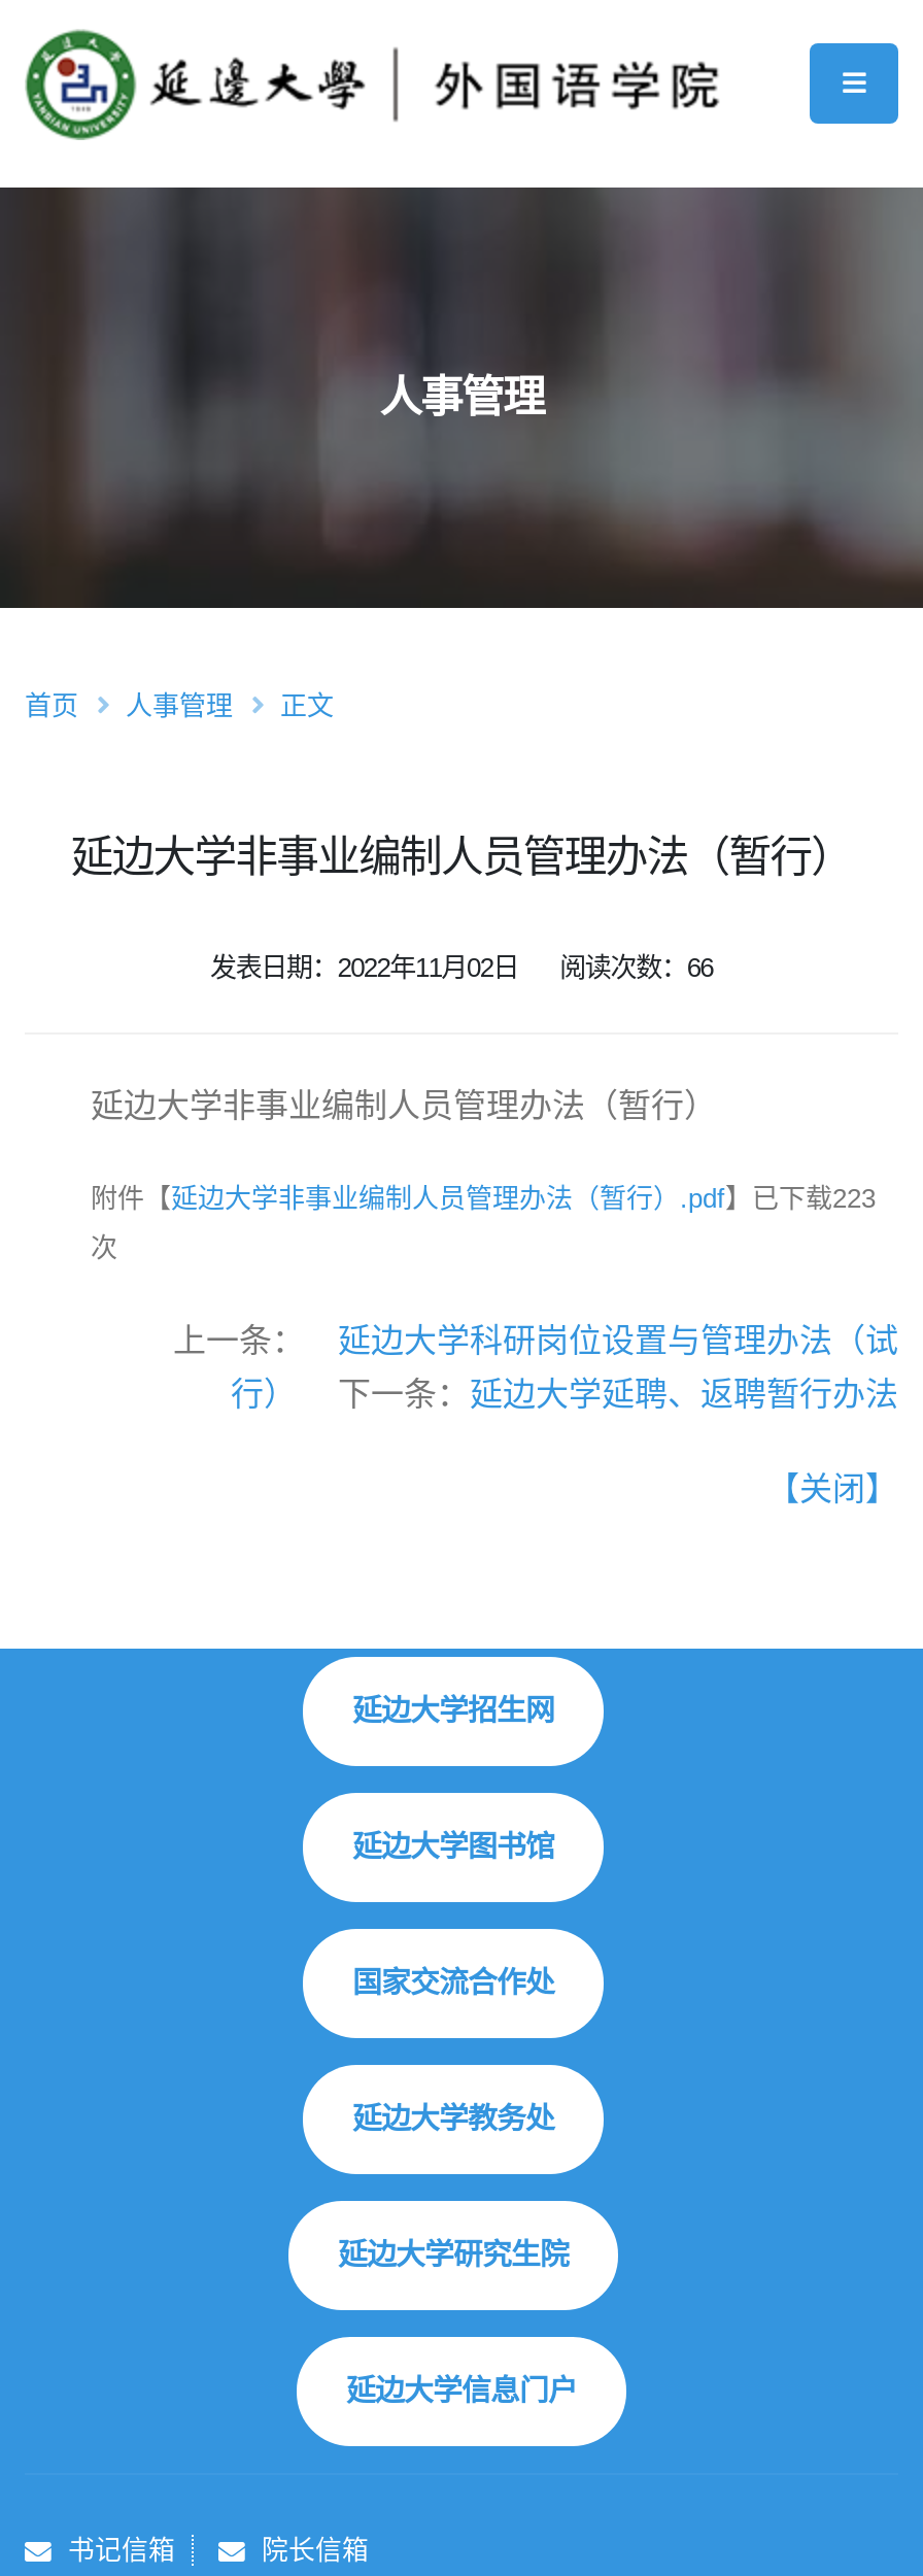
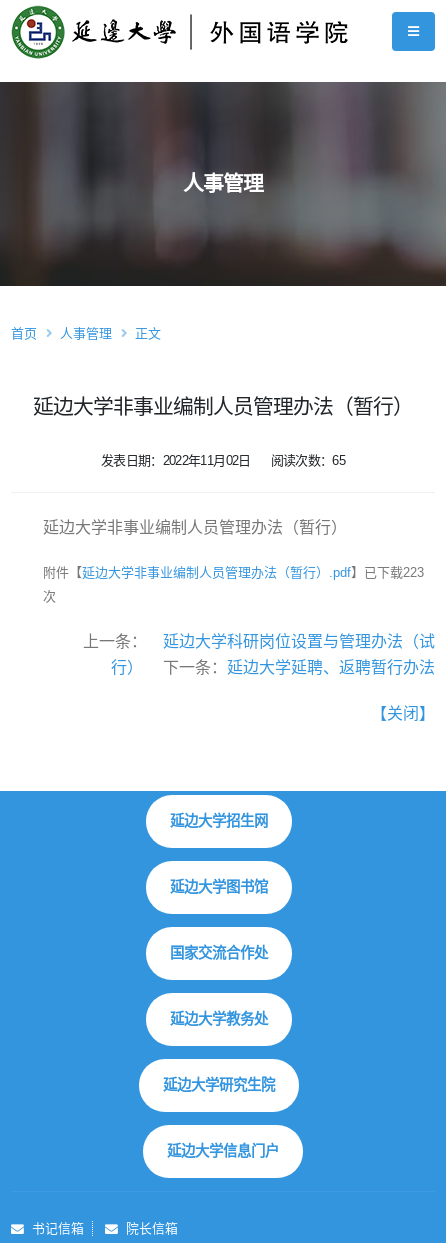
[210,952,713,983] 发表日期：2022年11月02日 阅读次数：66 -> [101,453,345,468] 发表日期：2022年11月02日 阅读次数：65

